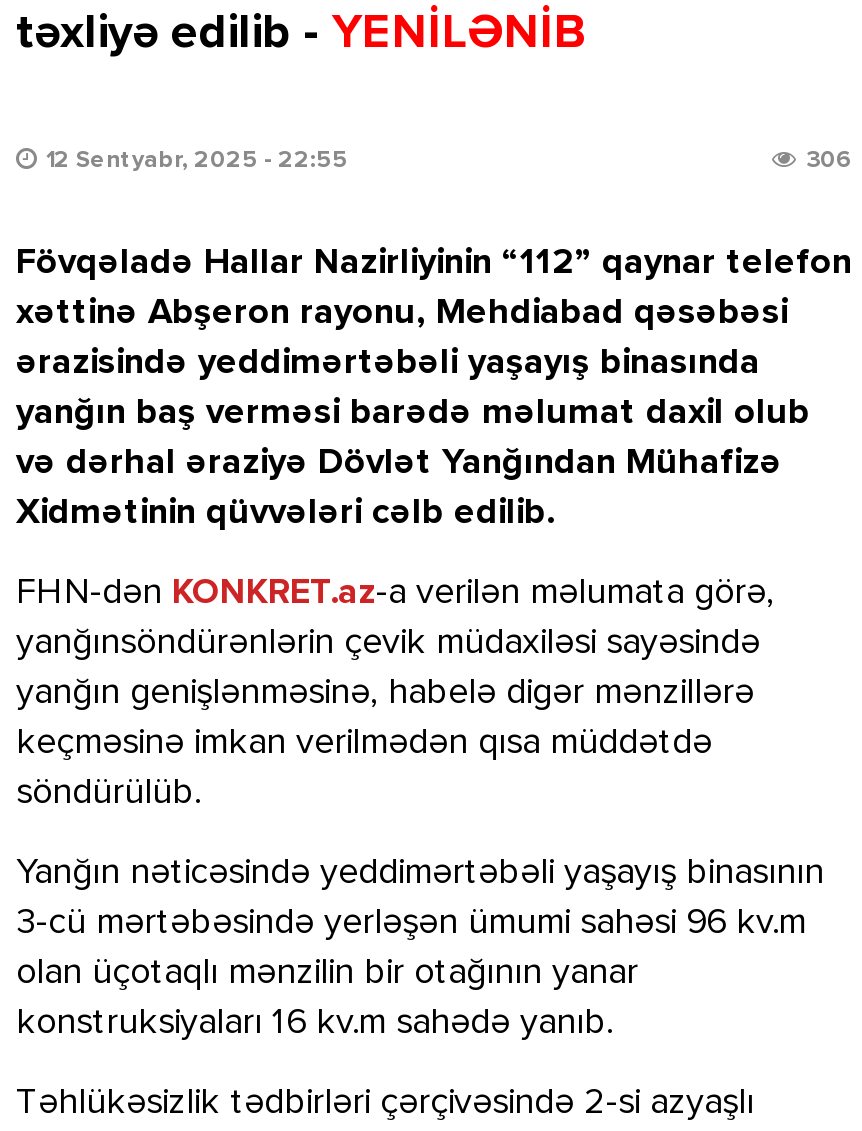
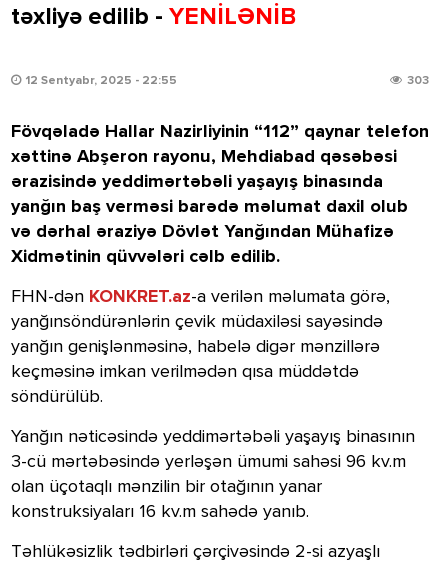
[806,150,852,174] 306 -> [407,75,429,87] 303

